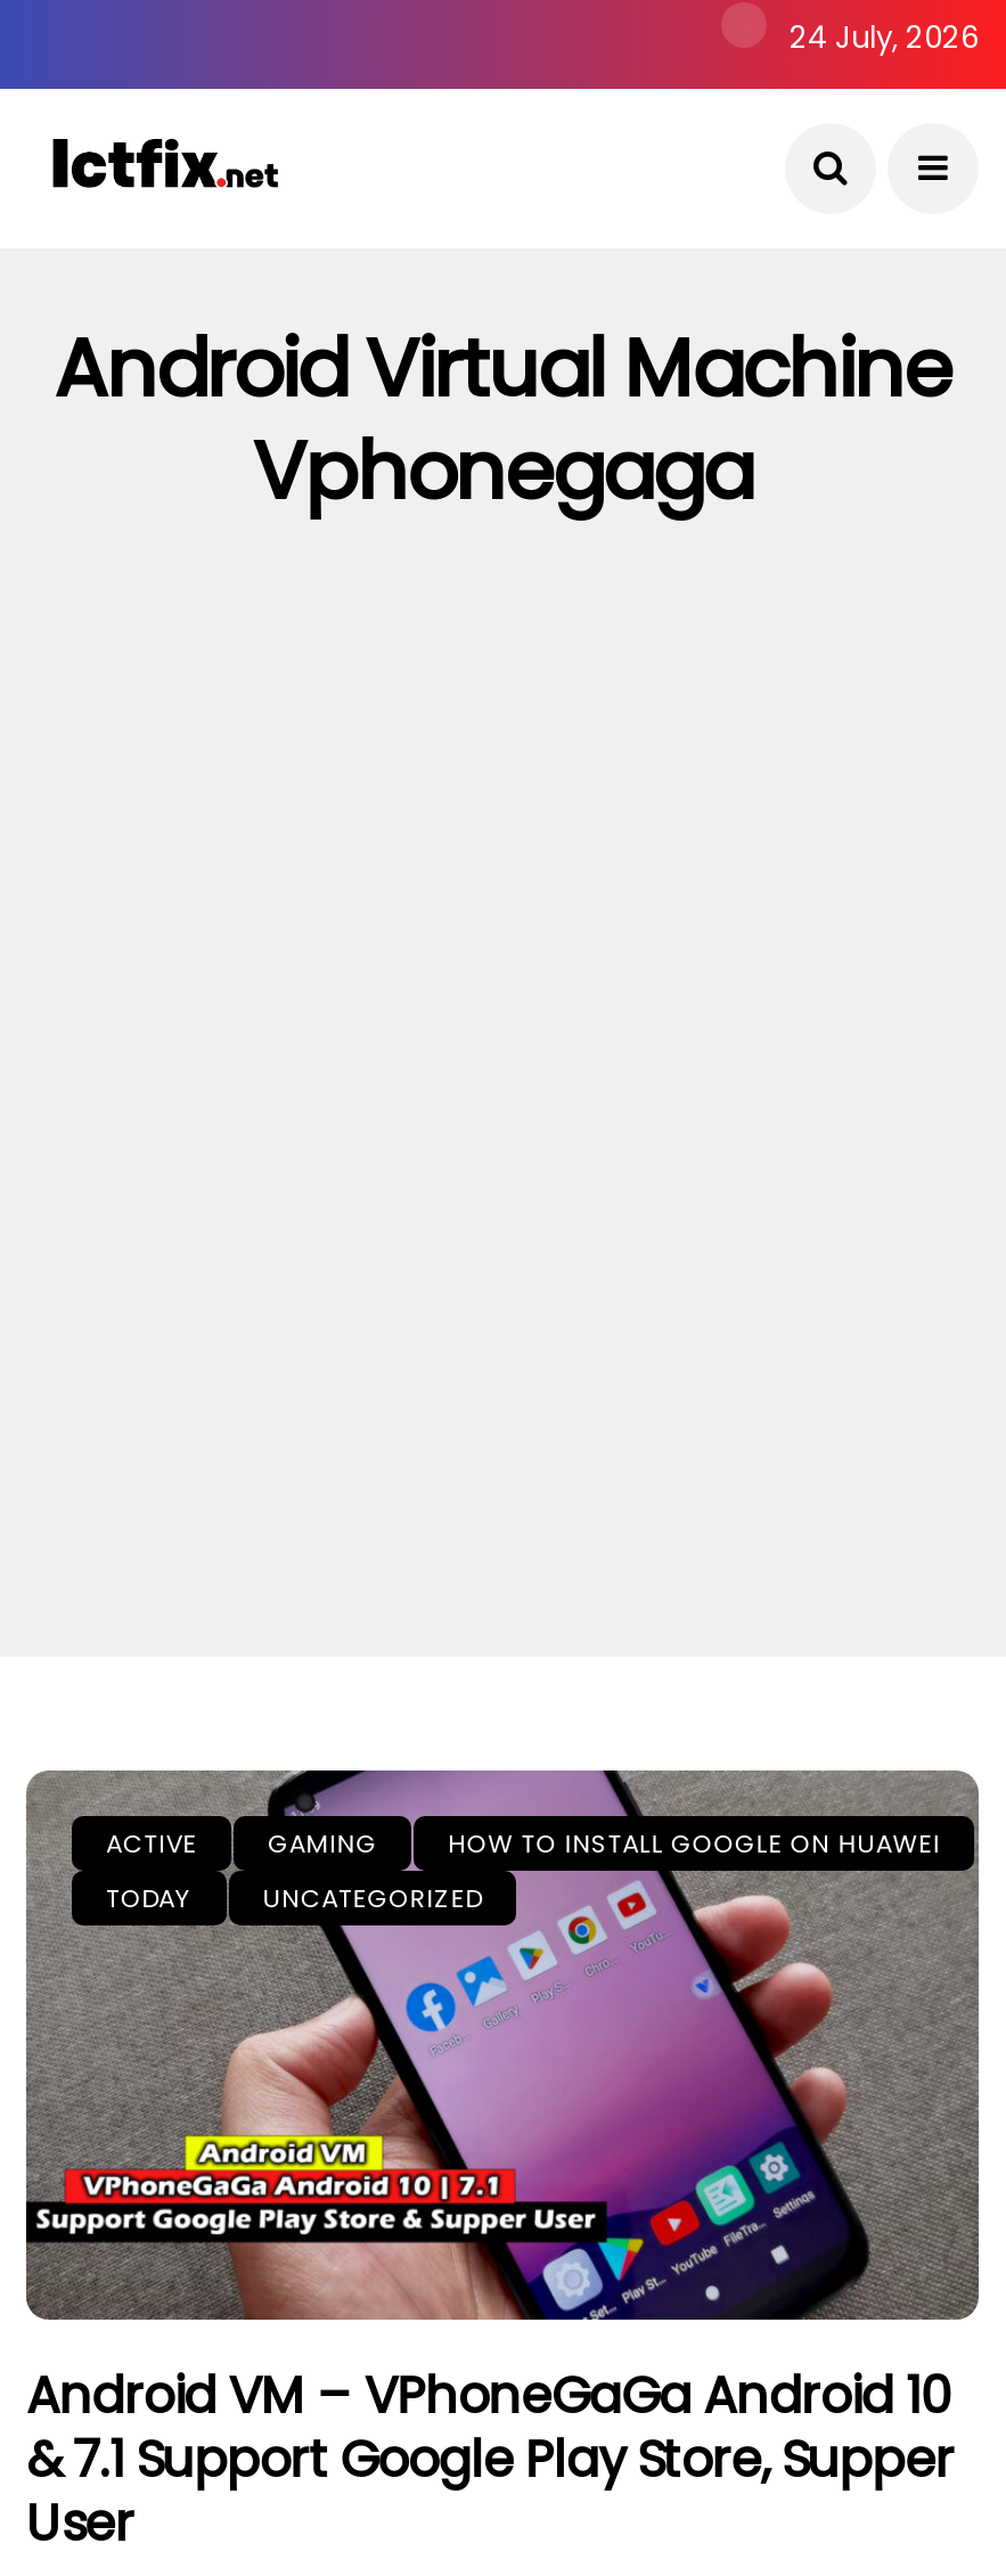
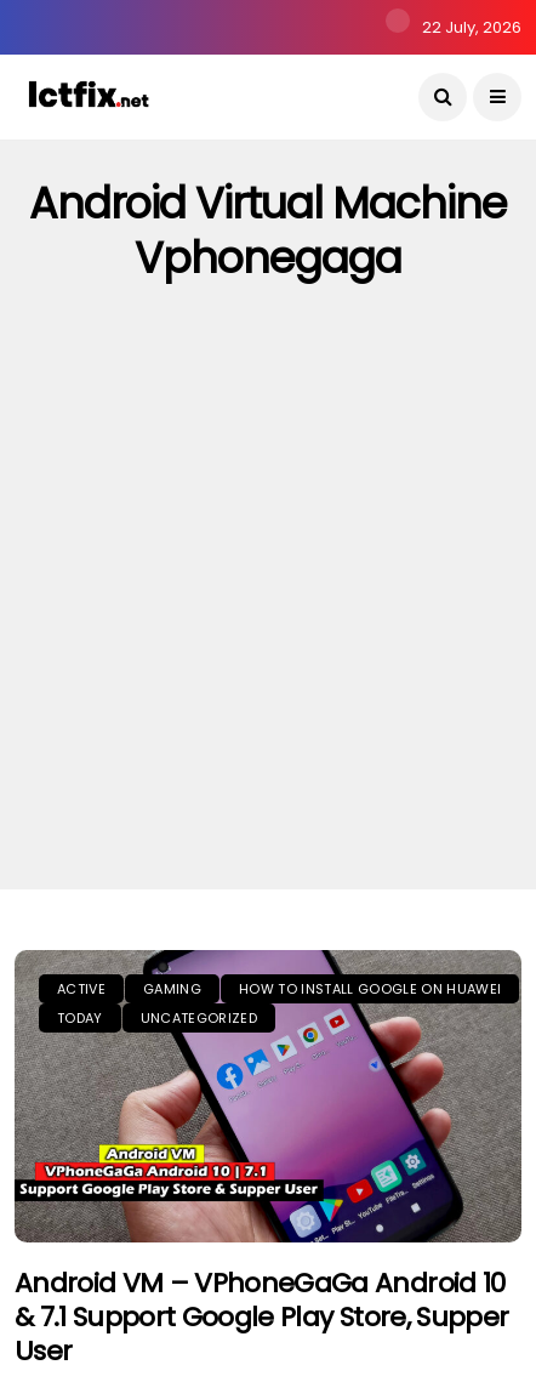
[790,16,979,59] 24 July, 2026 -> [422,16,521,39] 22 July, 2026

